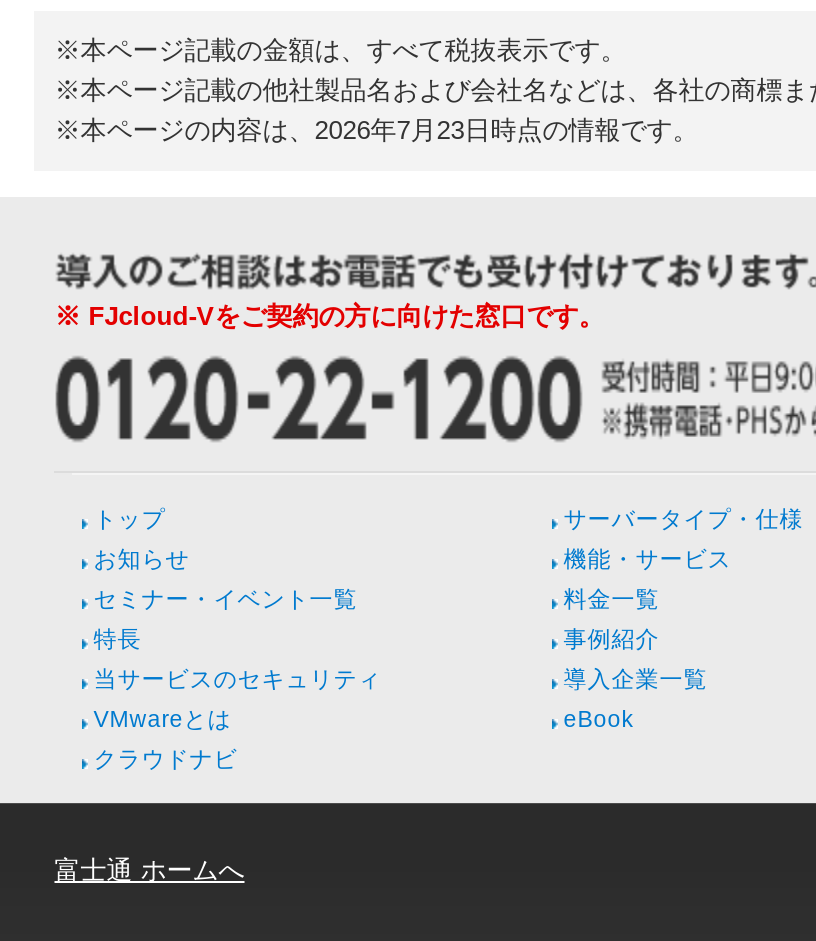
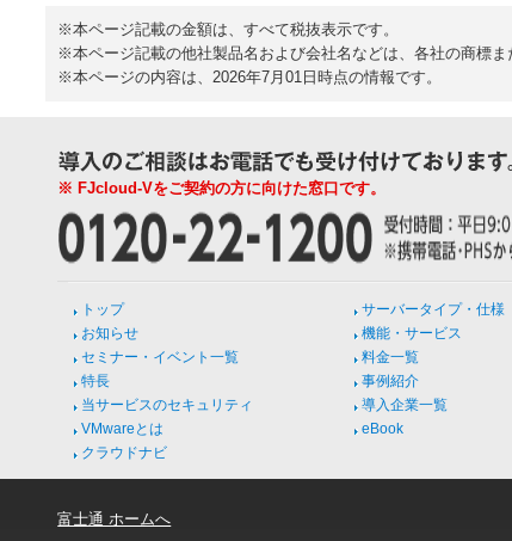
[54,116,698,146] ※本ページの内容は、2026年7月23日時点の情報です。 -> [58,69,442,87] ※本ページの内容は、2026年7月01日時点の情報です。

